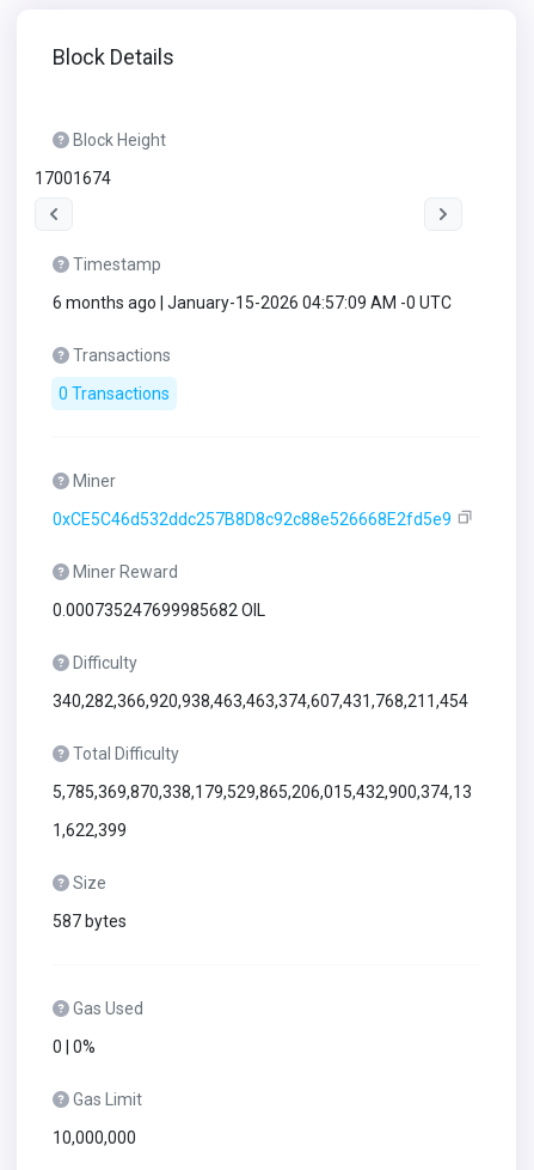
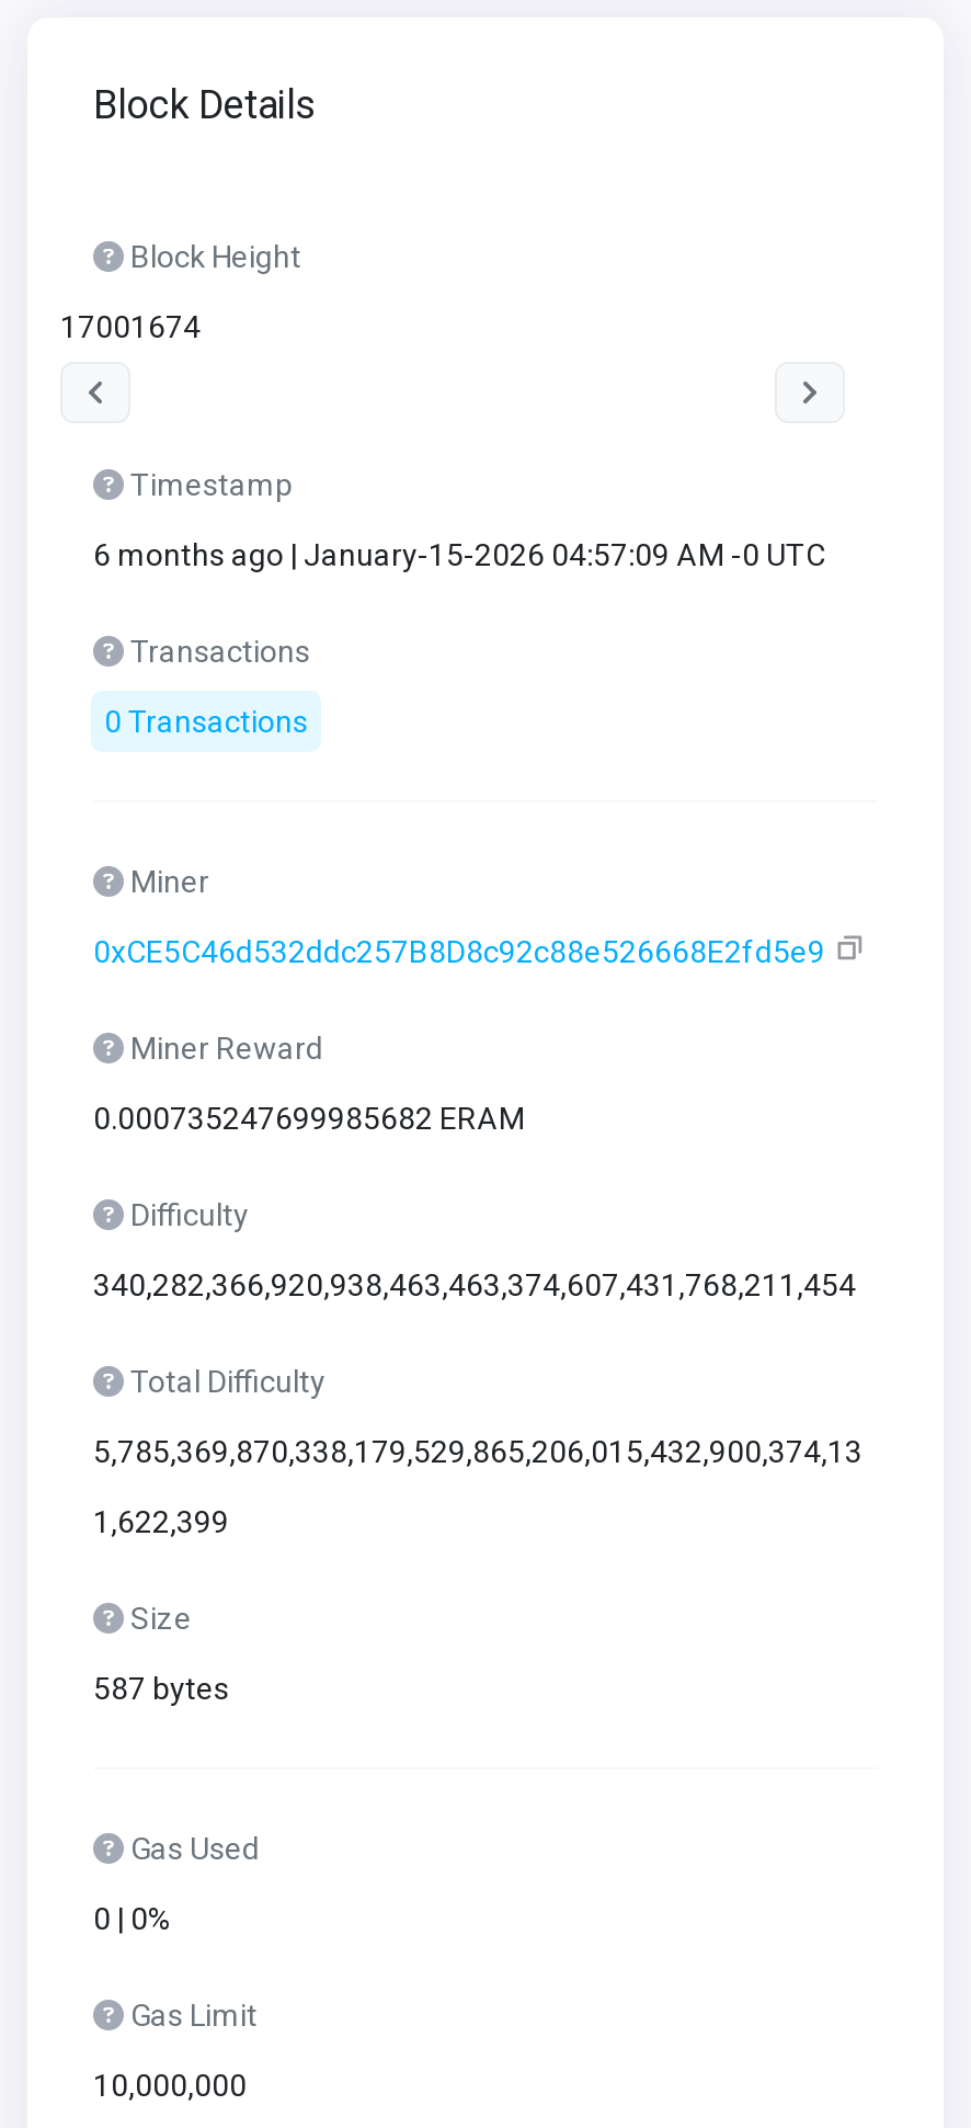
[53,601,265,620] 0.000735247699985682 OIL -> [93,1101,525,1136] 0.000735247699985682 ERAM

